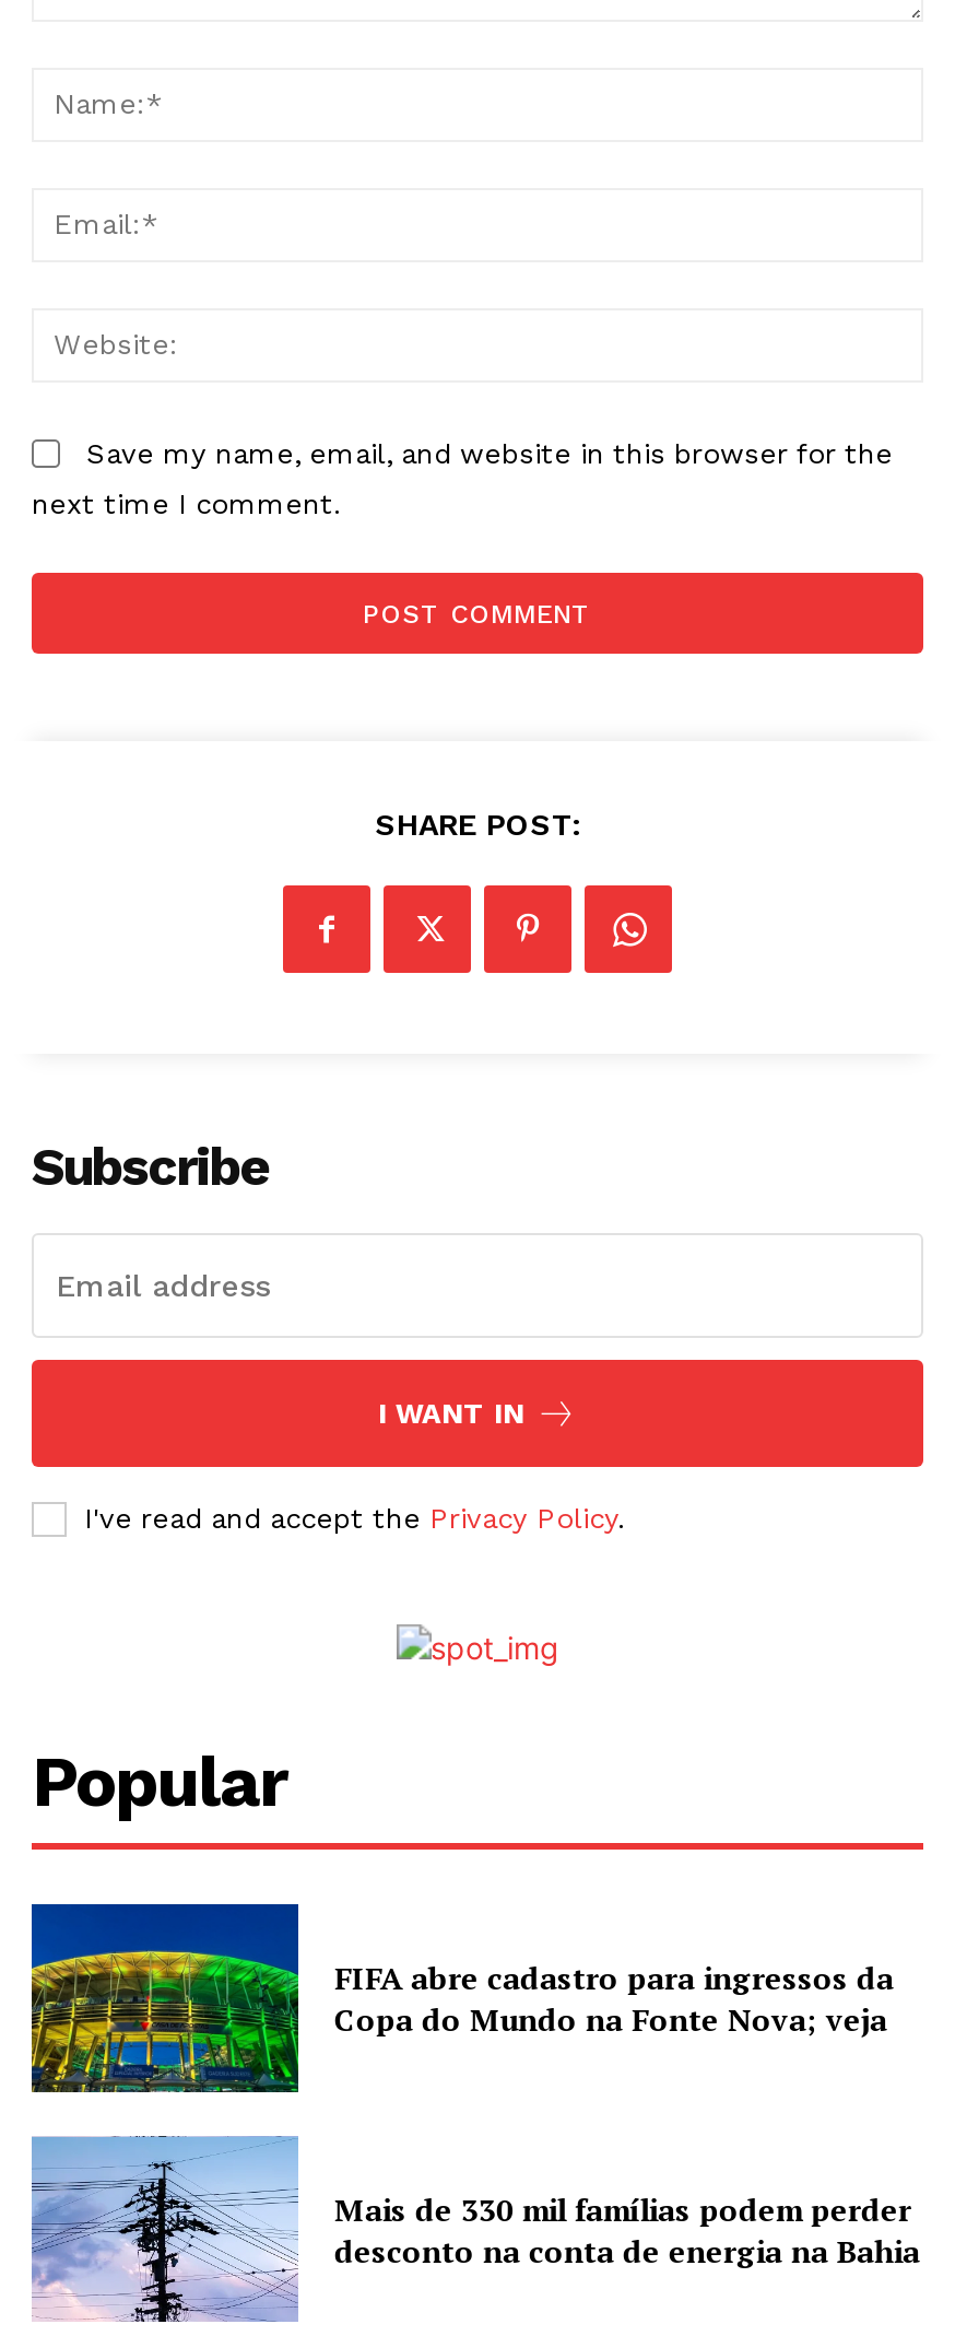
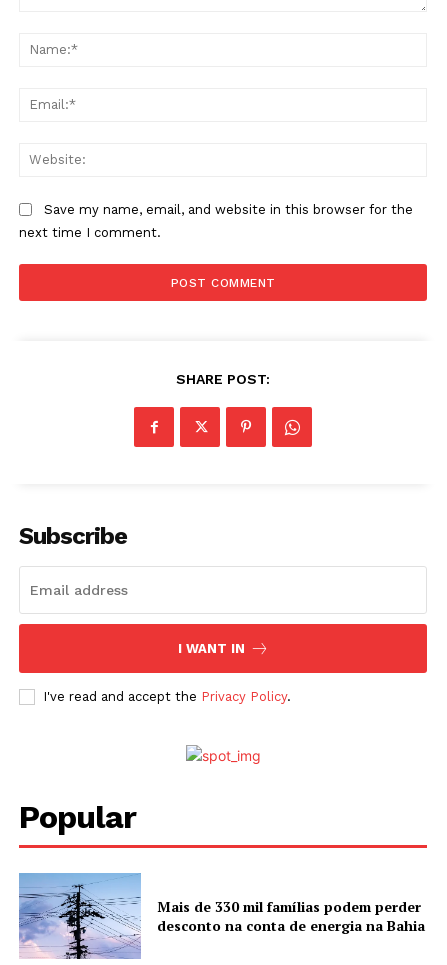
[30,1902,894,2094] [image] | FIFA abre cadastro para ingressos da | Copa do Mundo na Fonte Nova; veja -> none

